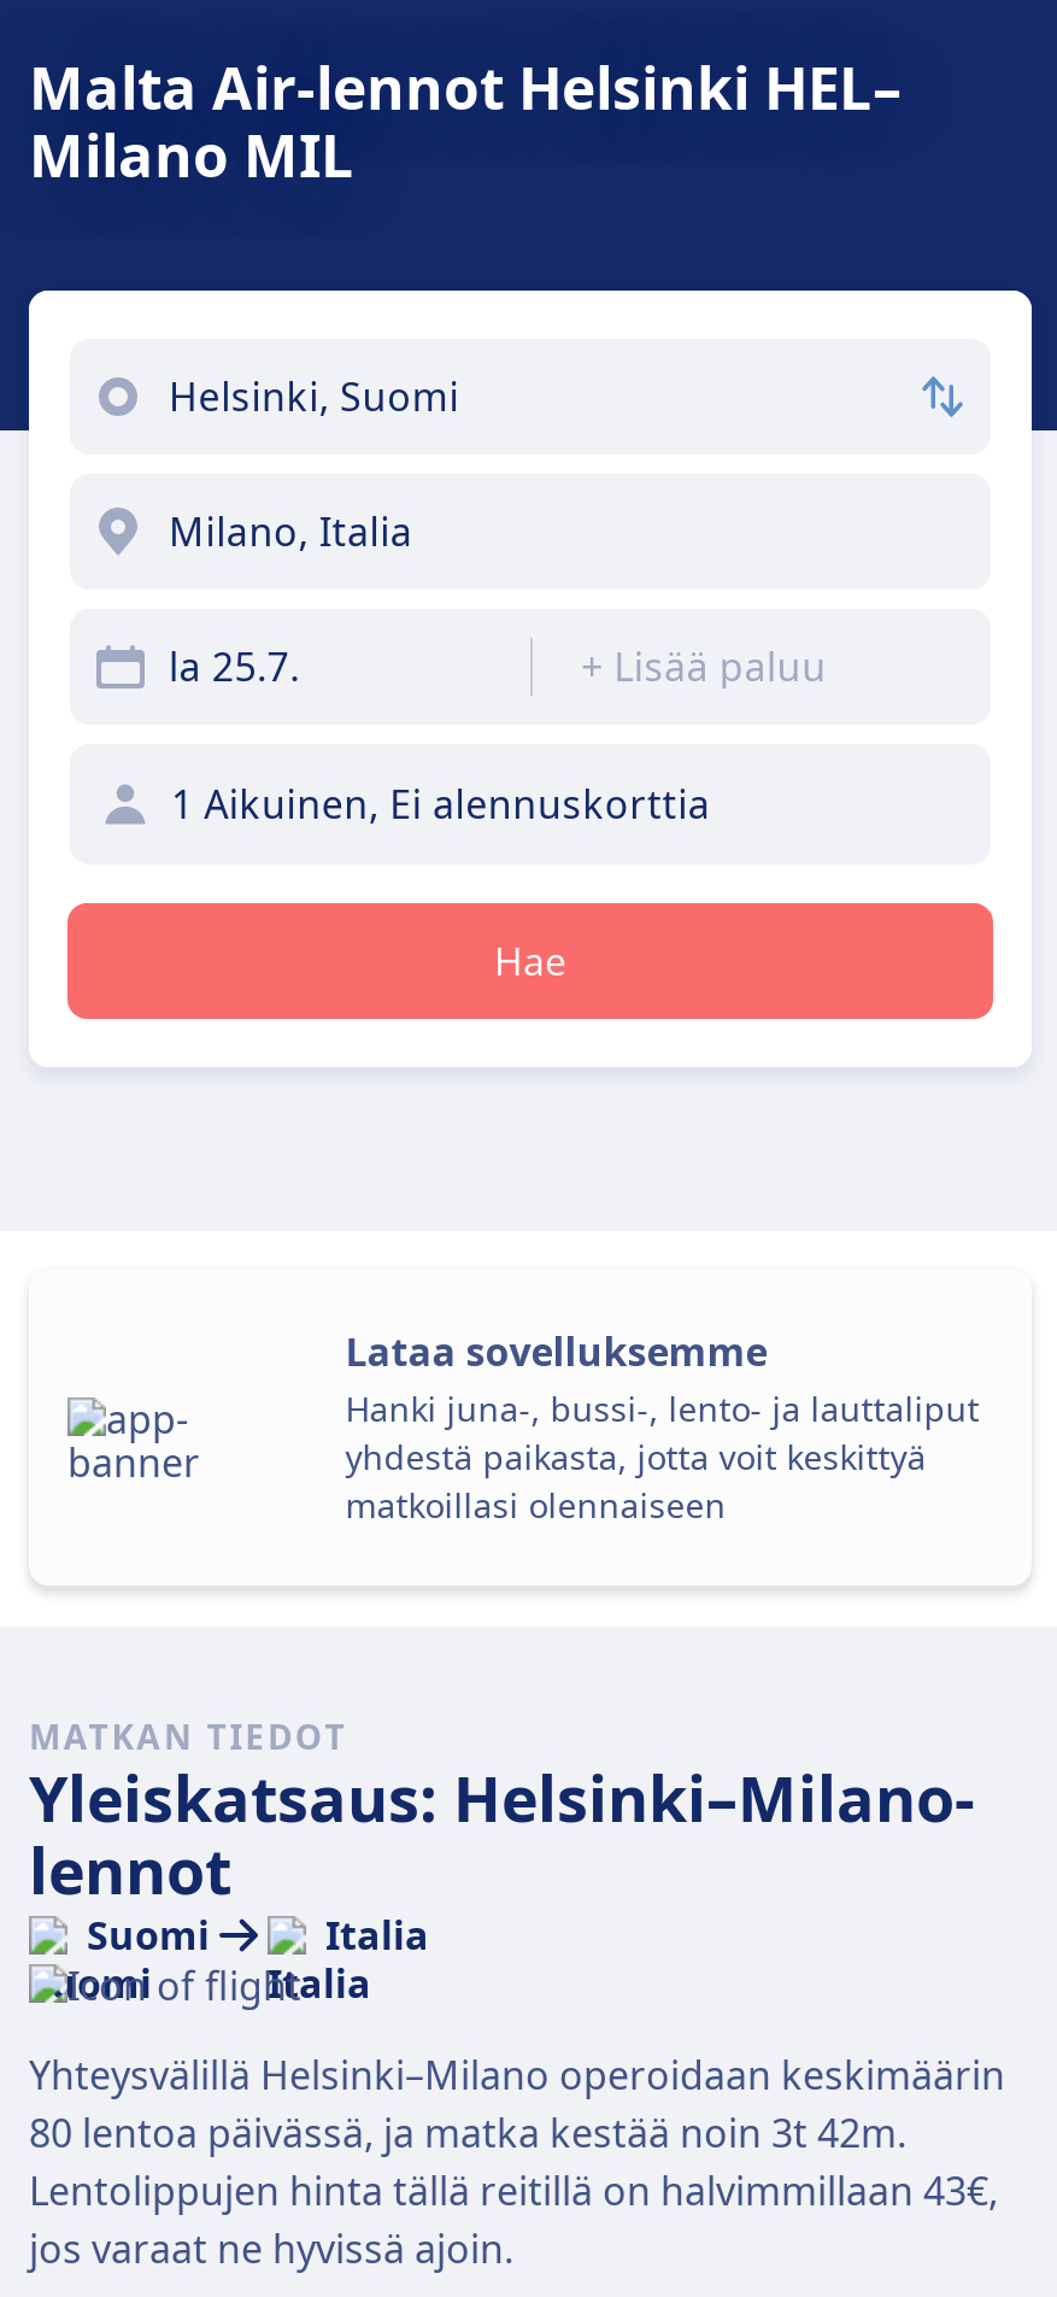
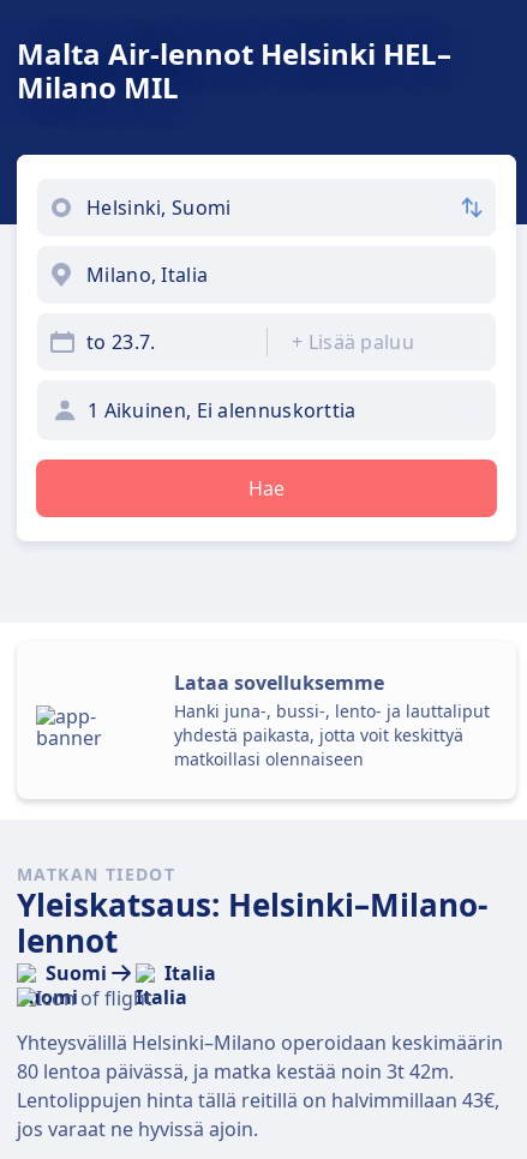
[169,640,300,693] la 25.7. -> [86,329,155,355] to 23.7.

